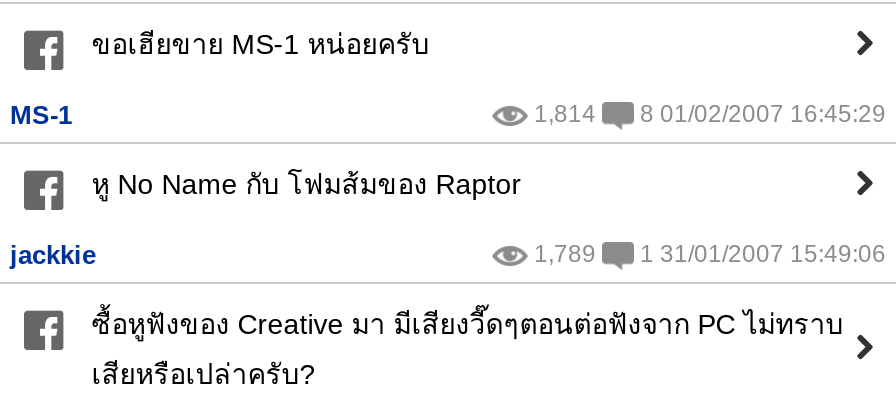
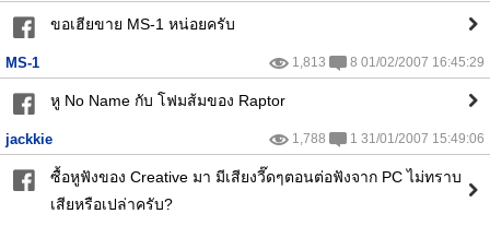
[528,100,886,128] 1,814 8 01/02/2007 16:45:29 -> [289,55,485,70] 1,813 8 01/02/2007 16:45:29
[528,240,886,268] 1,789 1 31/01/2007 15:49:06 -> [289,131,485,146] 1,788 1 31/01/2007 15:49:06

